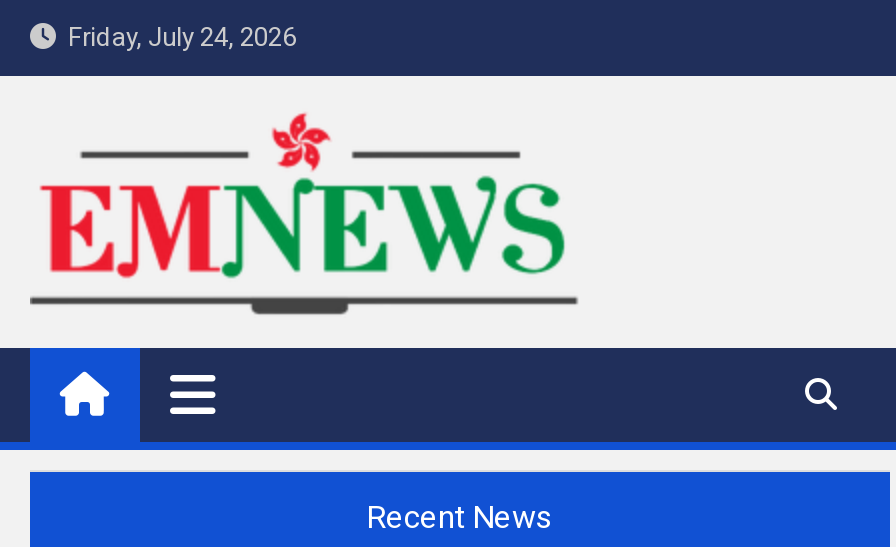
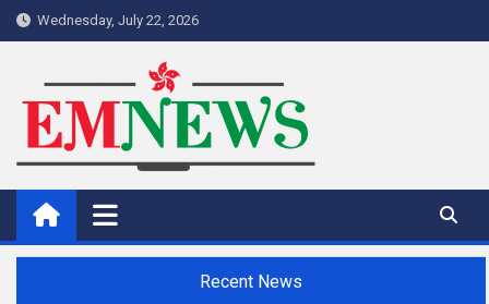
[56,22,296,52] Friday, July 24, 2026 -> [31,12,199,28] Wednesday, July 22, 2026

